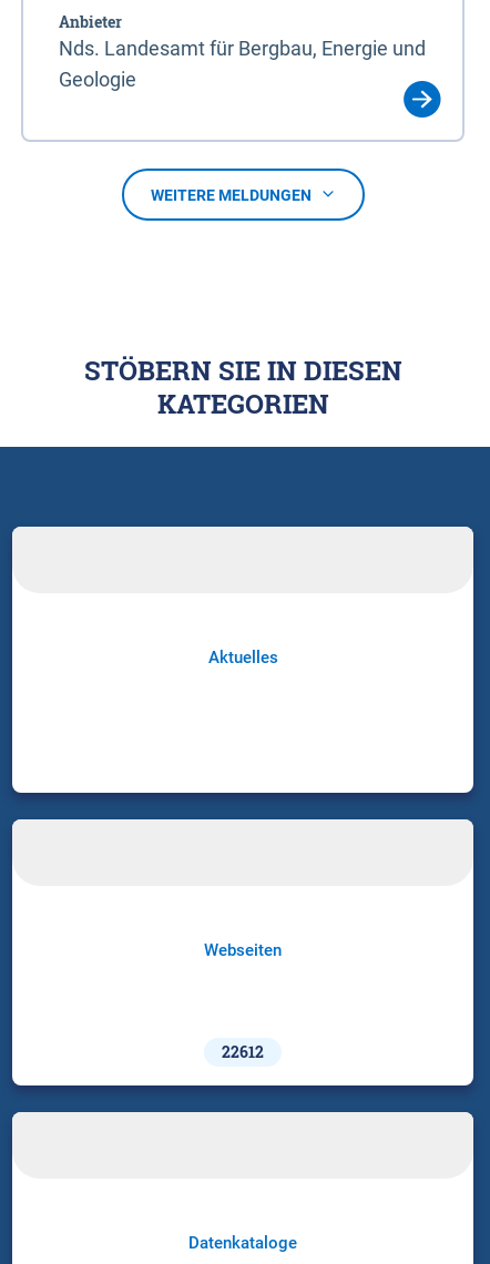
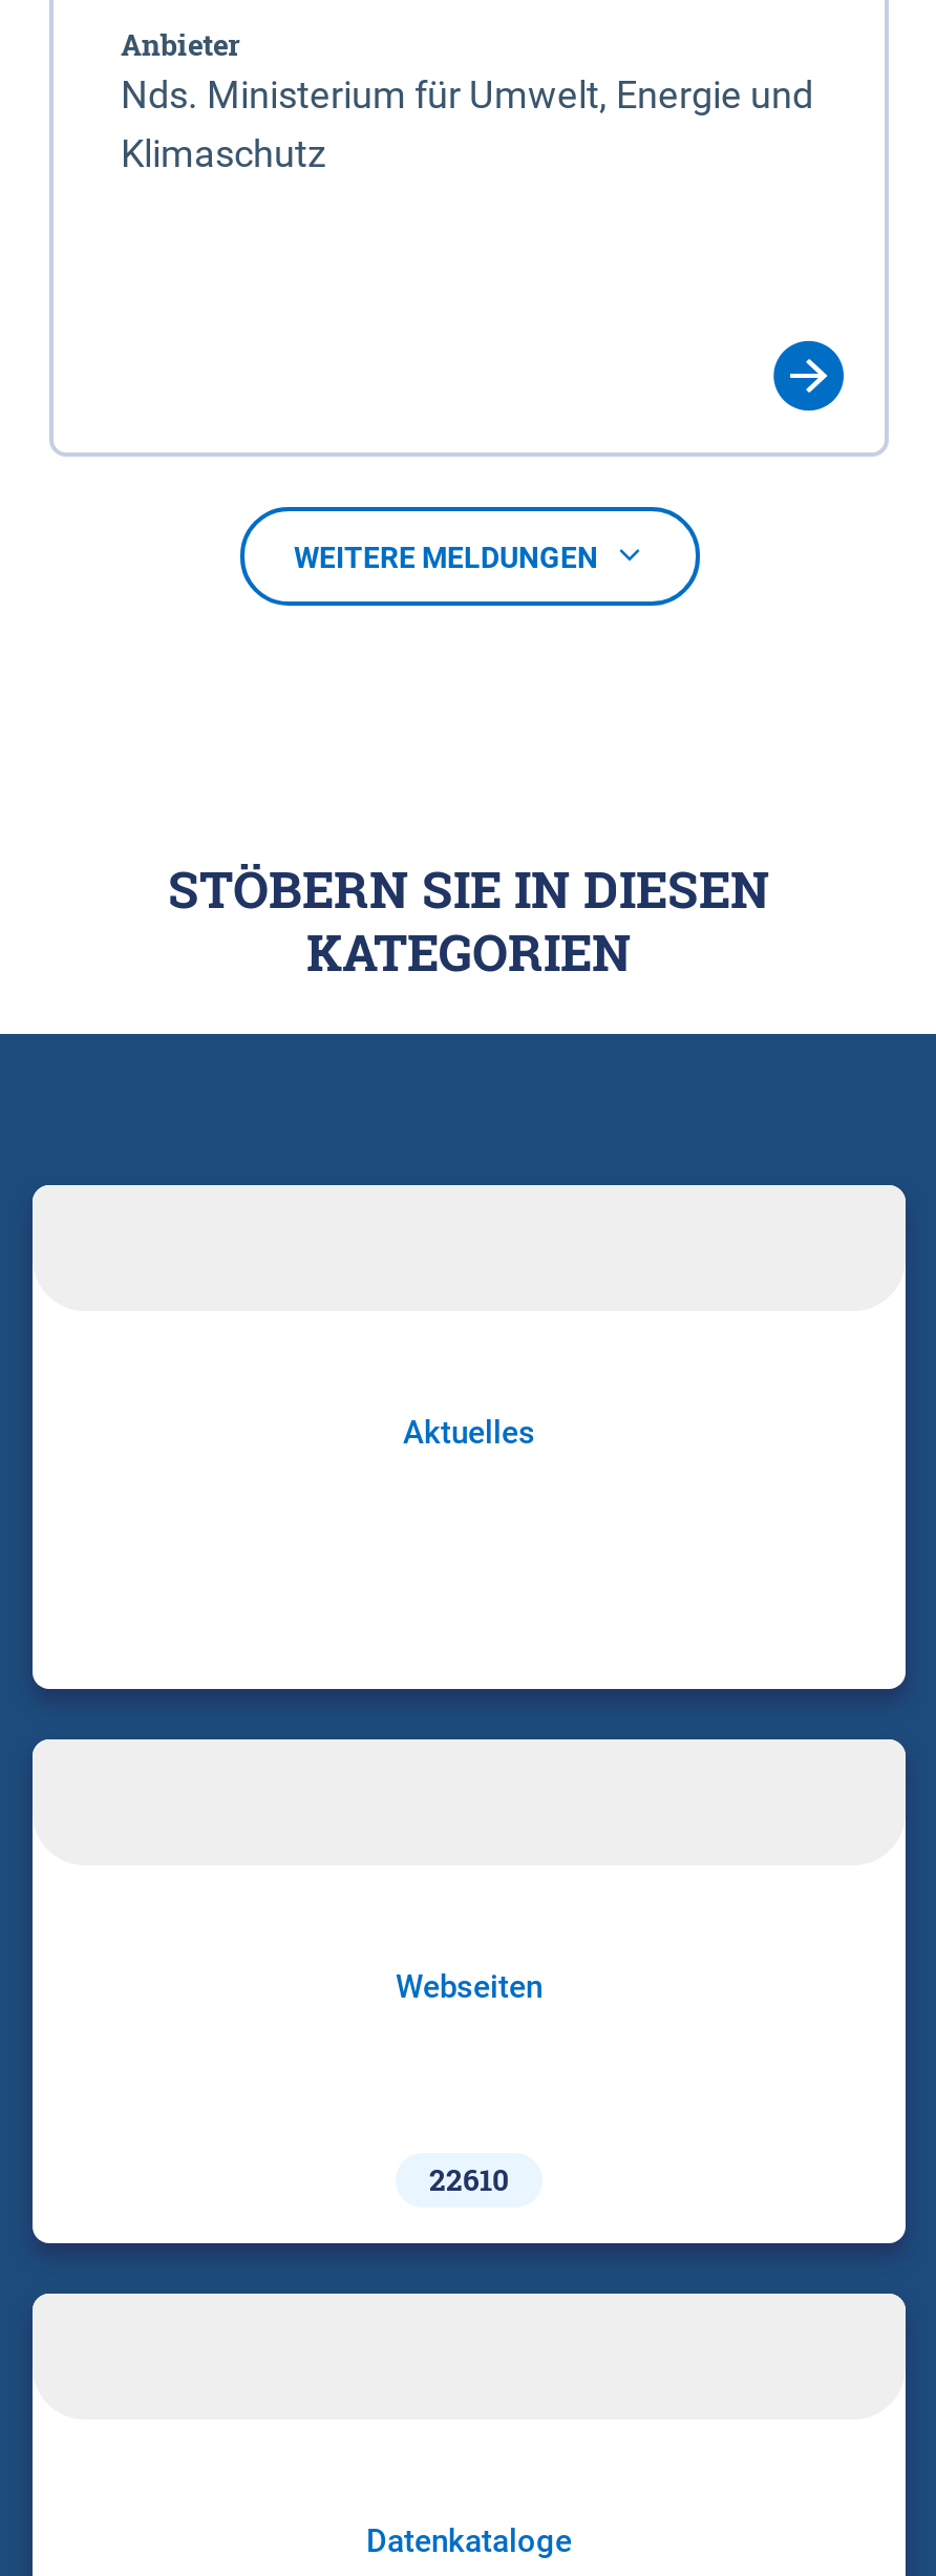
[59,37,426,91] Nds. Landesamt für Bergbau, Energie und | Geologie -> [121,73,813,176] Nds. Ministerium für Umwelt, Energie und | Klimaschutz
[222,1041,264,1062] 22612 -> [429,2159,509,2199] 22610

